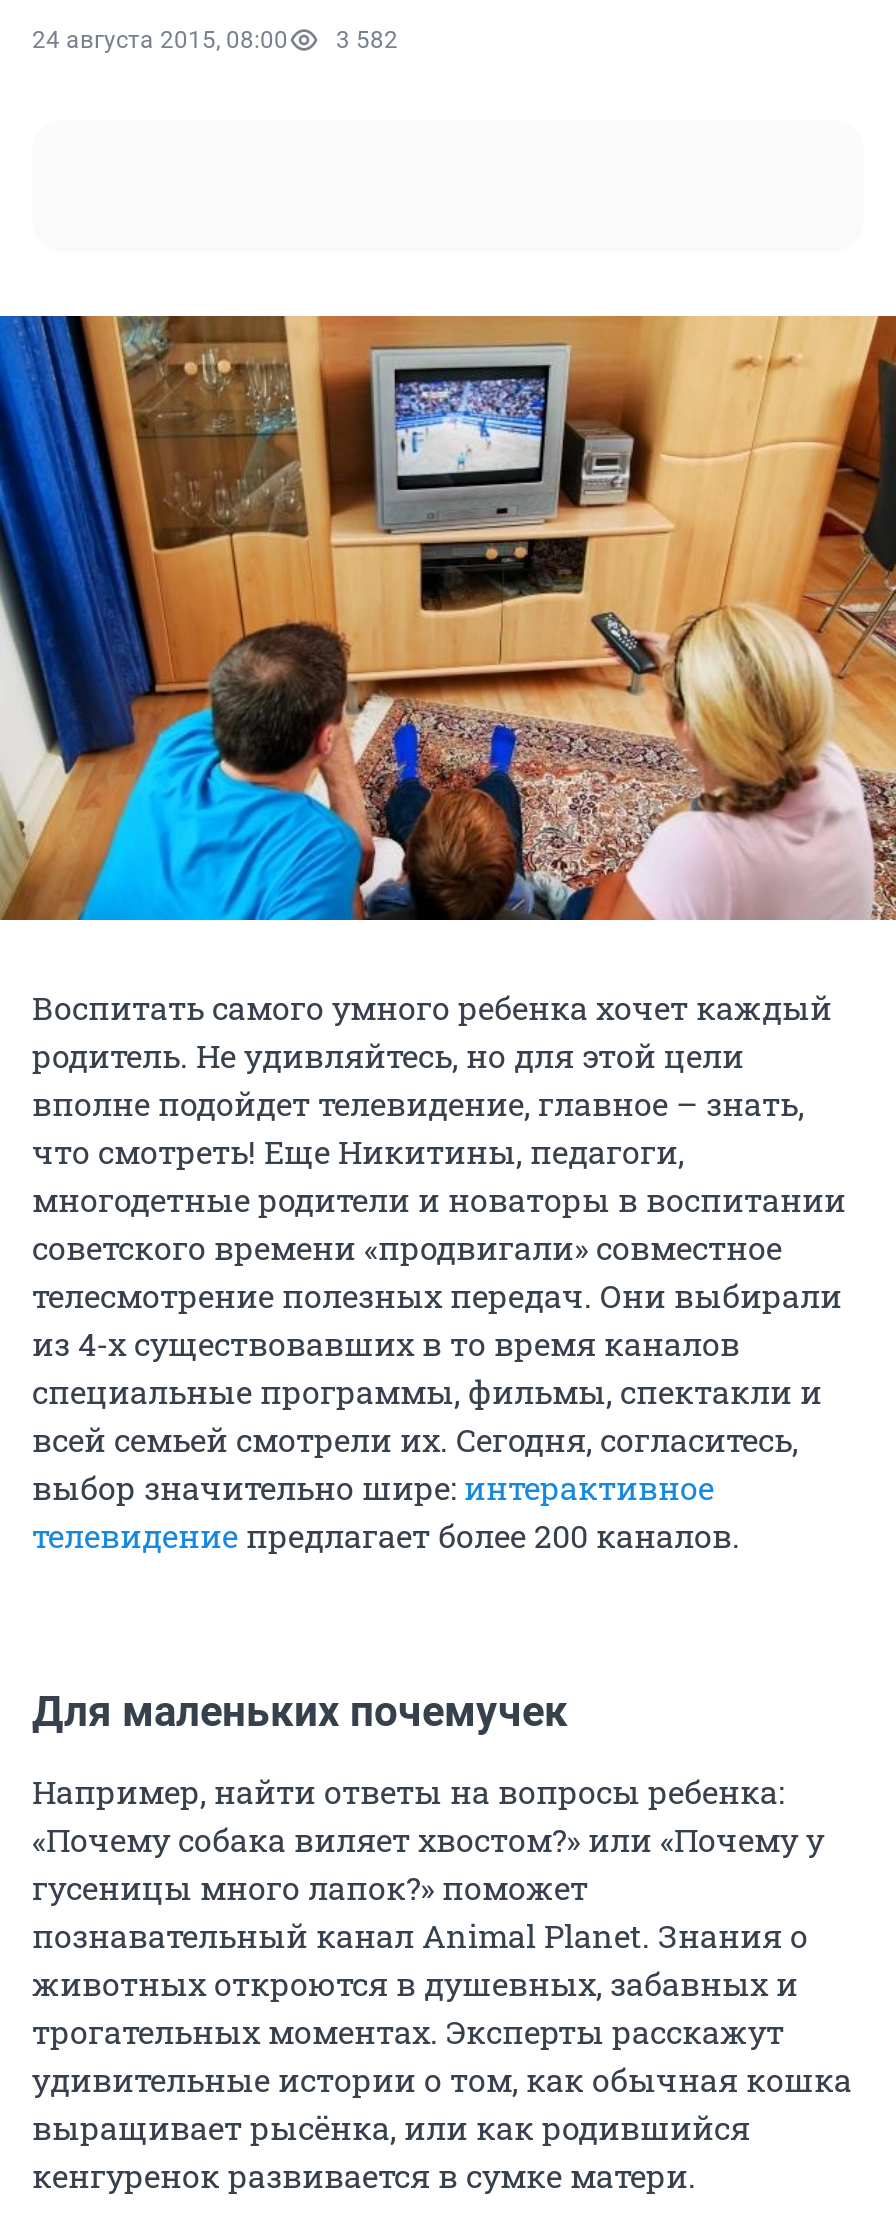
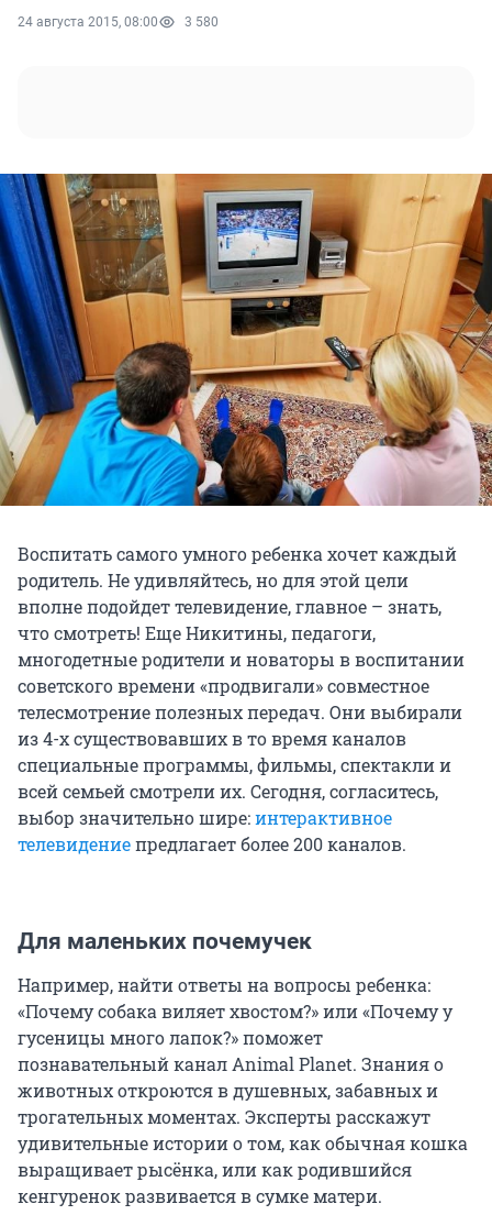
[32,26,398,54] 24 августа 2015, 08:00 3 582 -> [18,14,219,30] 24 августа 2015, 08:00 3 580

